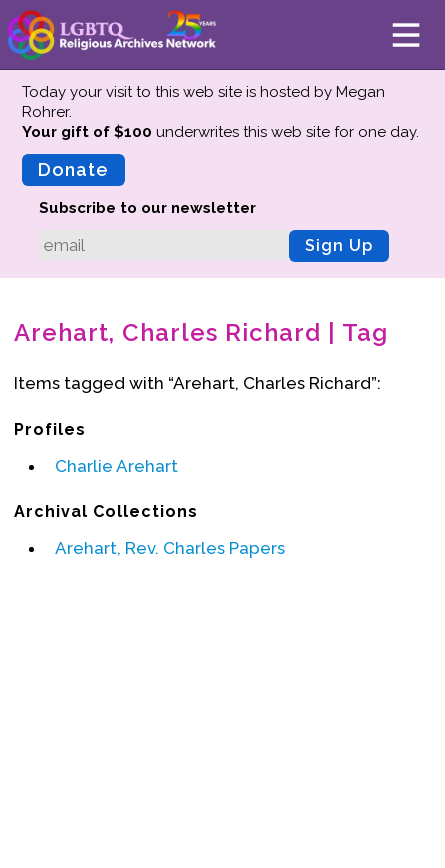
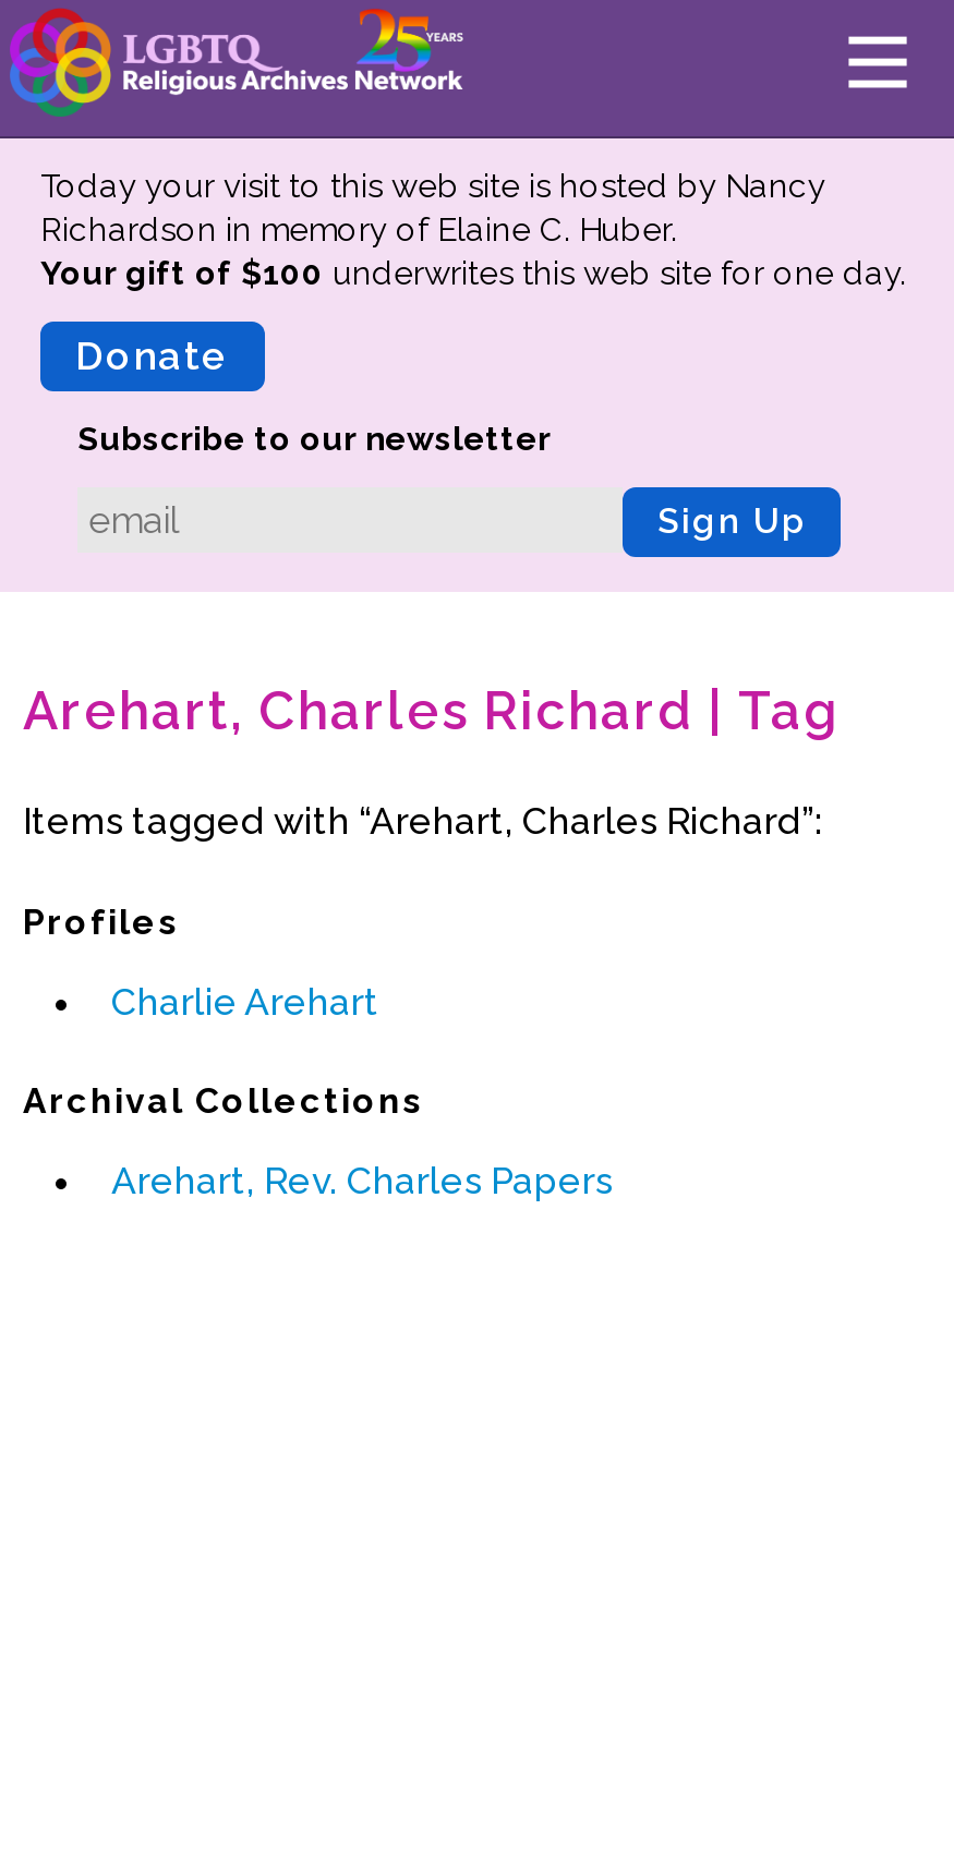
[22,83,385,121] Today your visit to this web site is hosted by Megan | Rohrer. -> [40,167,825,250] Today your visit to this web site is hosted by Nancy | Richardson in memory of Elaine C. Huber.

